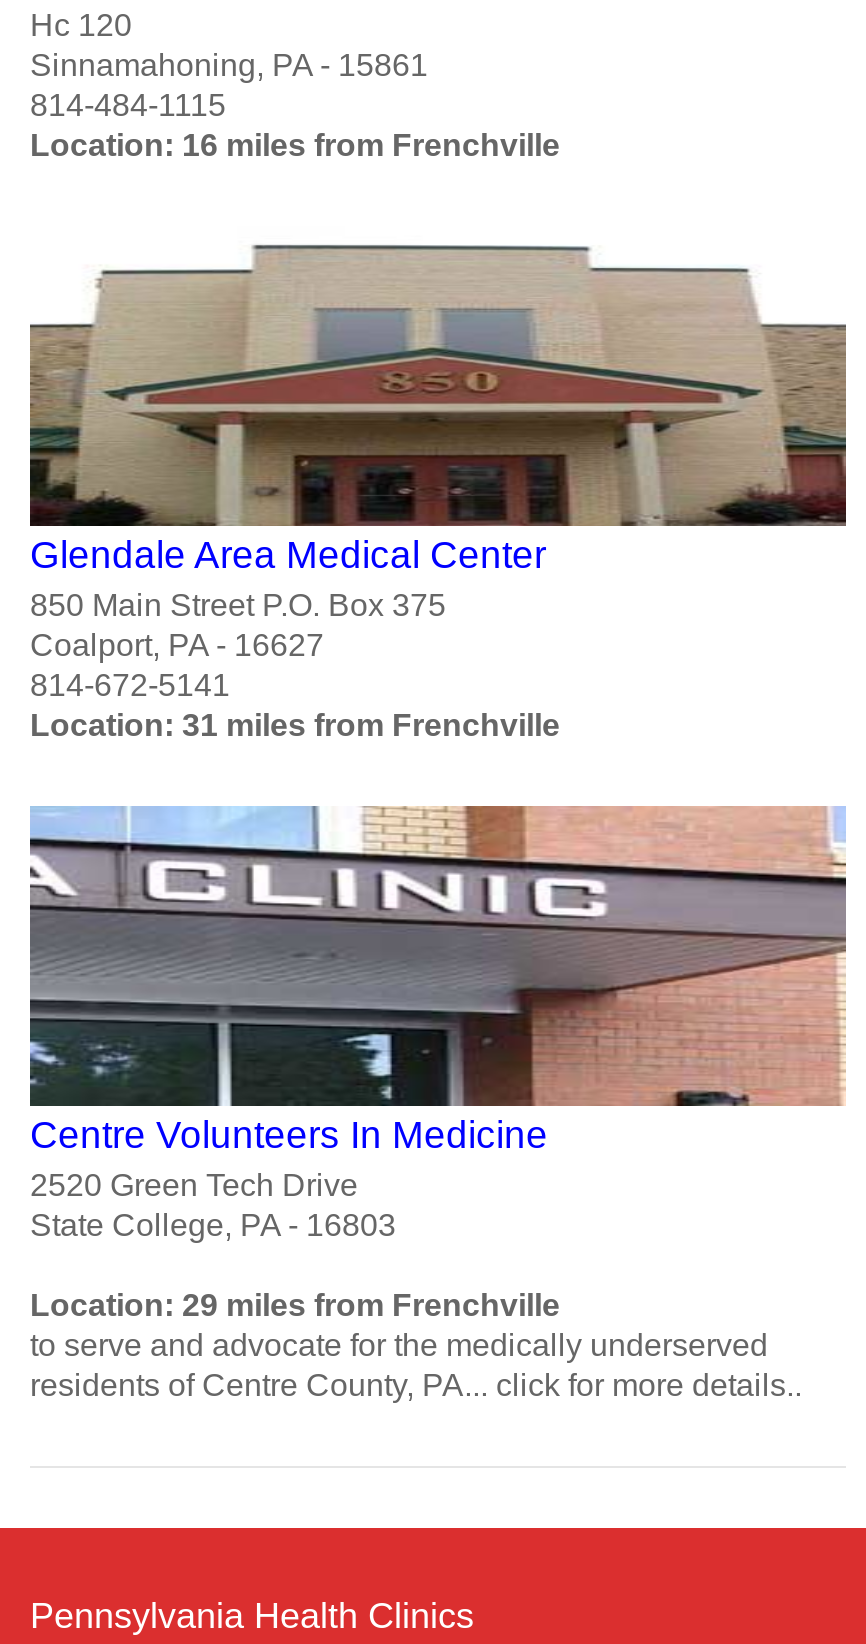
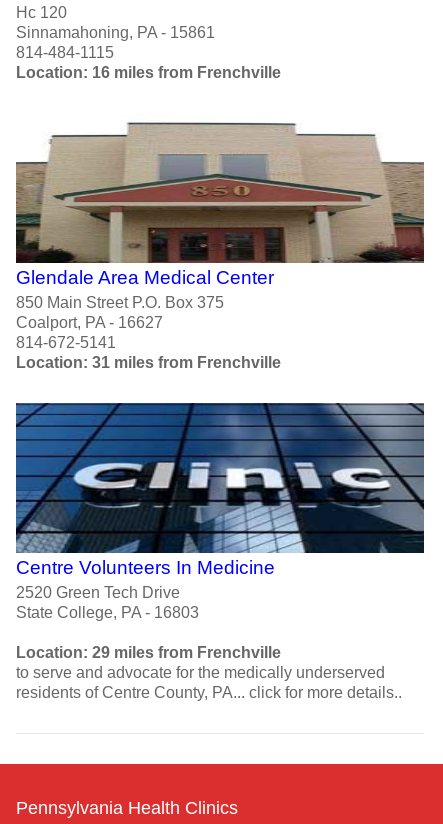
[28,804,846,1108] [image] -> [15,402,425,554] [image]

